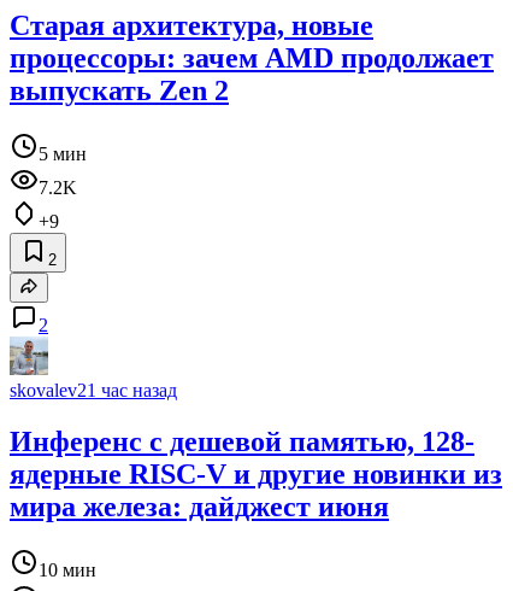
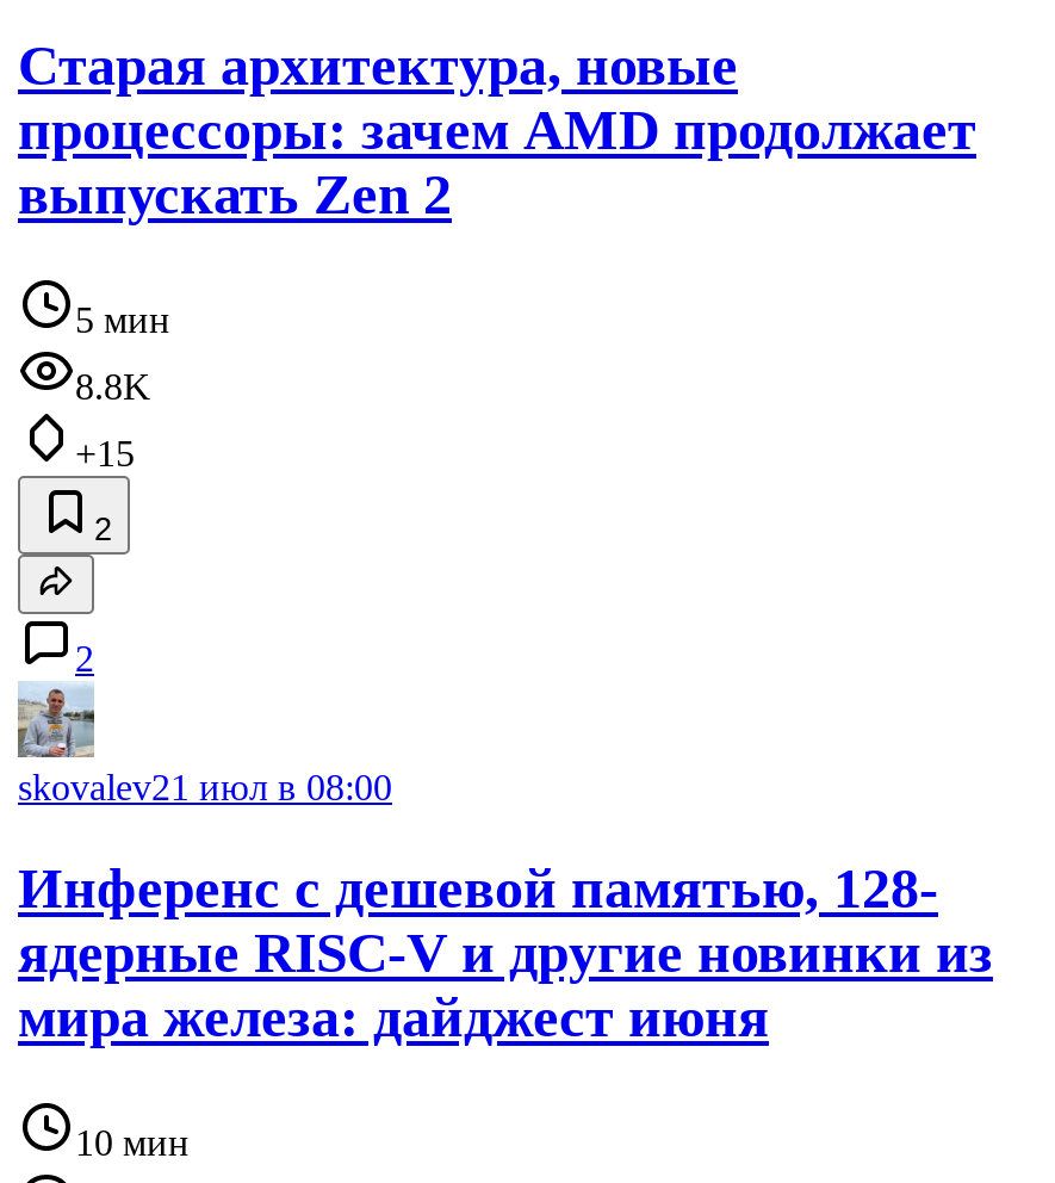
[39,178,77,198] 7.2K -> [75,366,151,406] 8.8K
[39,211,59,232] +9 -> [75,432,135,473] +15
[10,380,177,401] skovalev21 час назад -> [18,766,392,807] skovalev21 июл в 08:00

